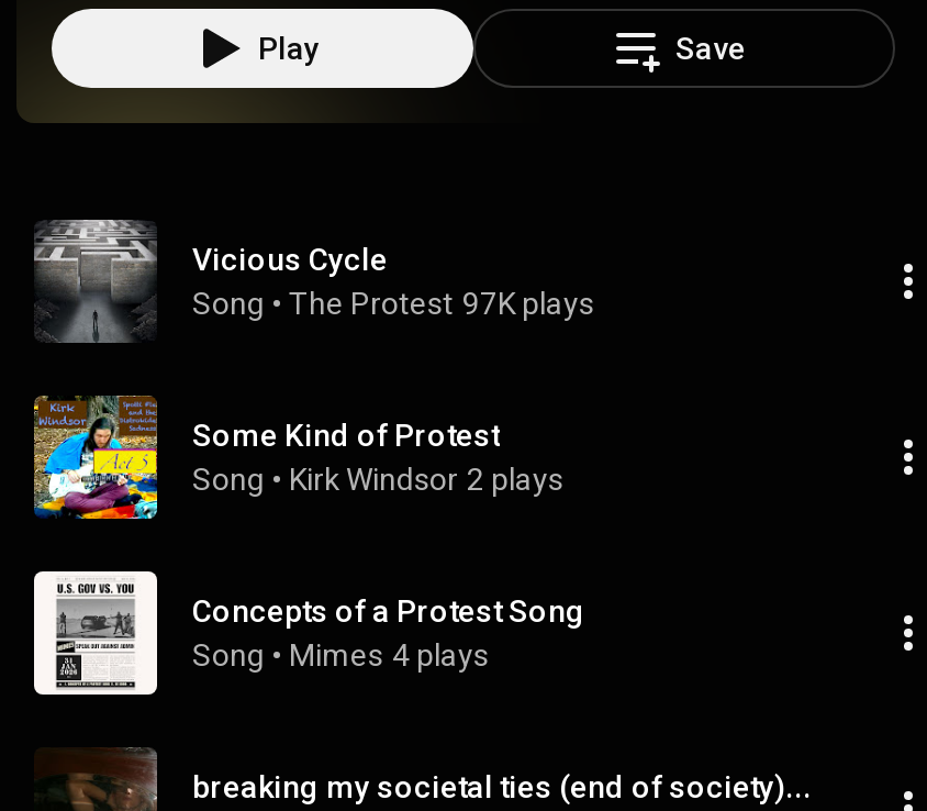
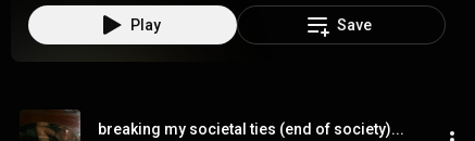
[32,218,594,345] [image] | Vicious Cycle | Song • The Protest 97K plays -> none
[32,393,563,521] [image] | Some Kind of Protest | Song • Kirk Windsor 2 plays -> none
[32,536,585,697] [image] | Concepts of a Protest Song | Song • Mimes 4 plays -> none

